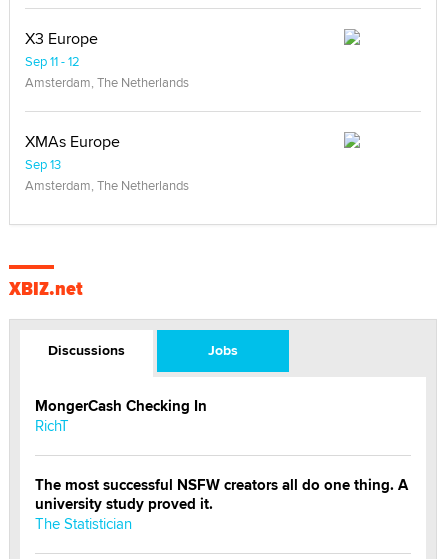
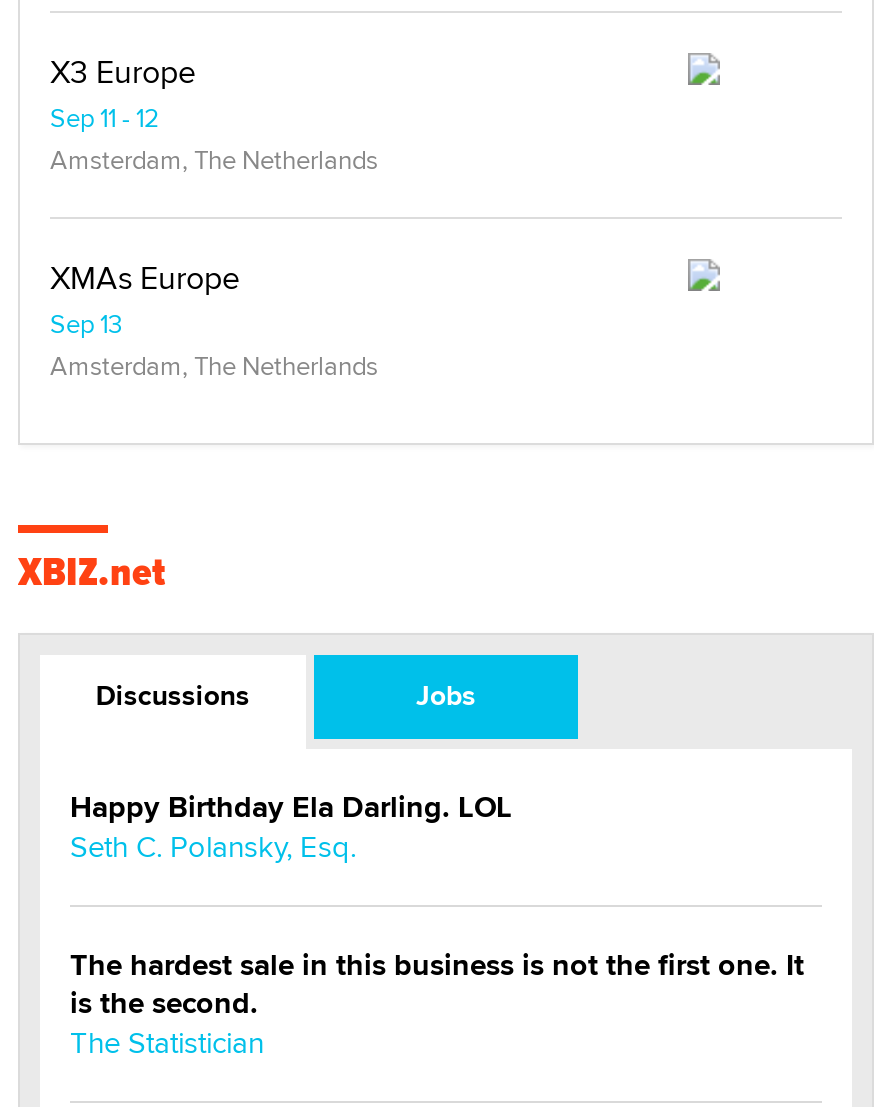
[35,395,207,436] MongerCash Checking In | RichT -> [70,785,512,867] Happy Birthday Ela Darling. LOL | Seth C. Polansky, Esq.
[35,474,408,515] The most successful NSFW creators all do one thing. A | university study proved it. -> [70,943,804,1025] The hardest sale in this business is not the first one. It | is the second.

